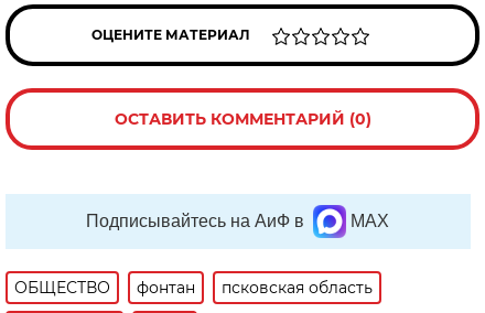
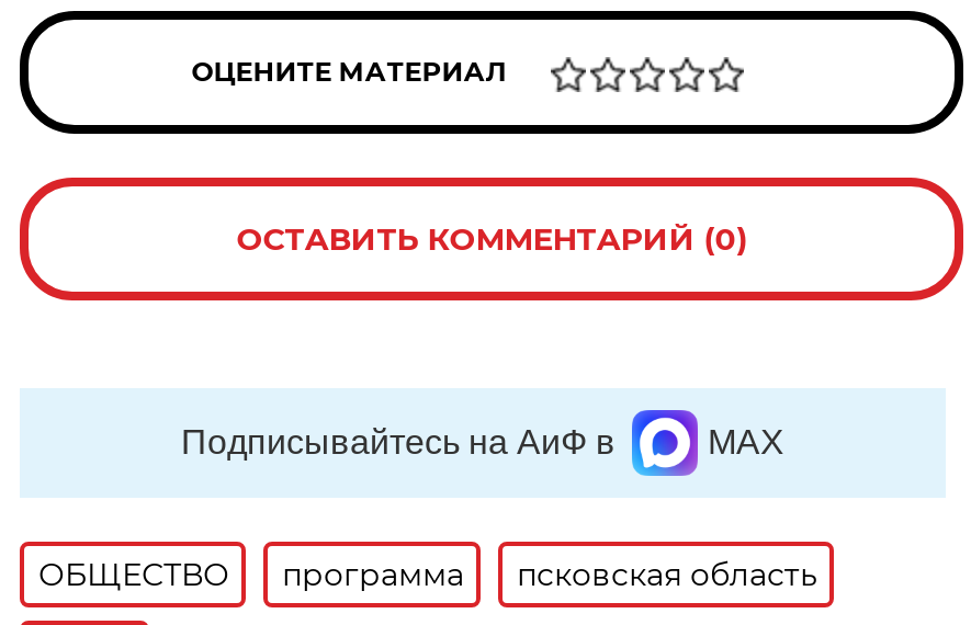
[137,278,196,298] фонтан -> [282,555,464,594] программа

